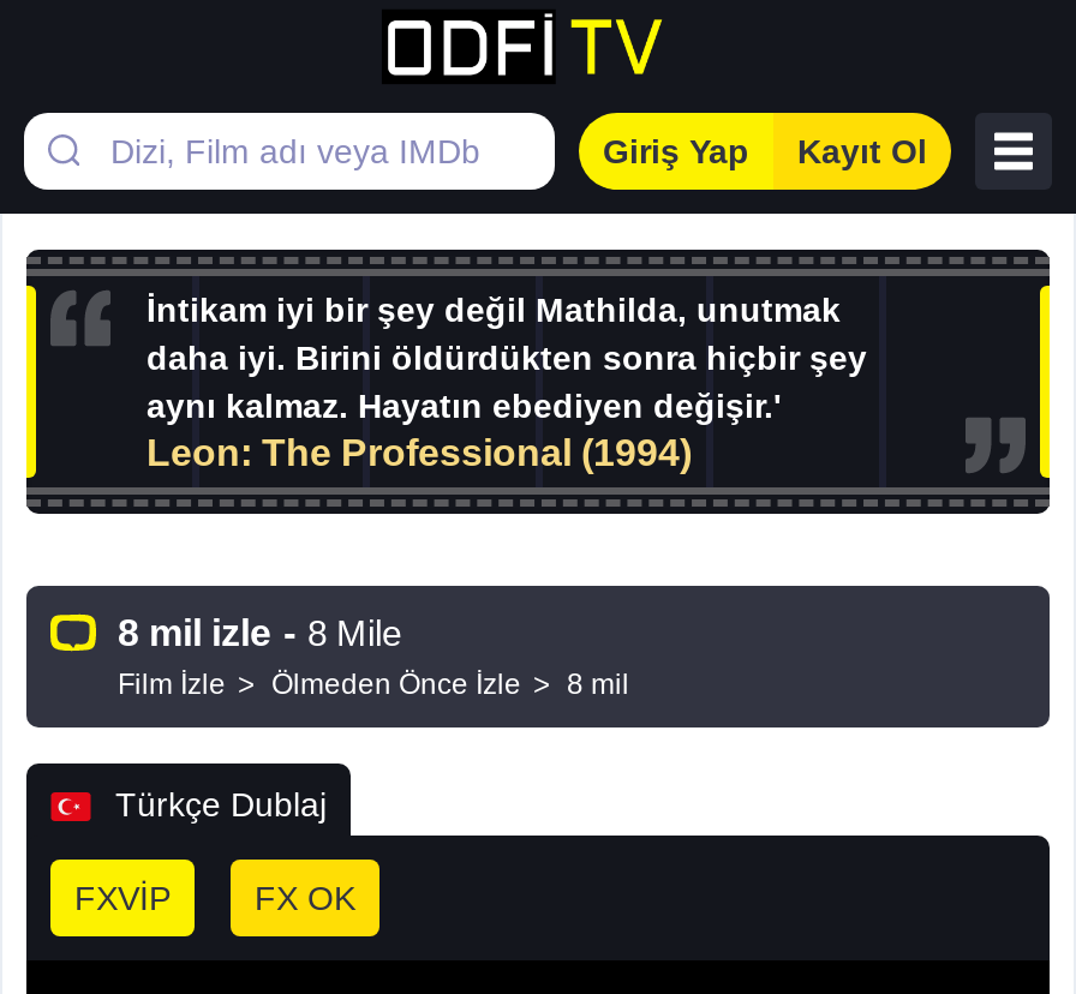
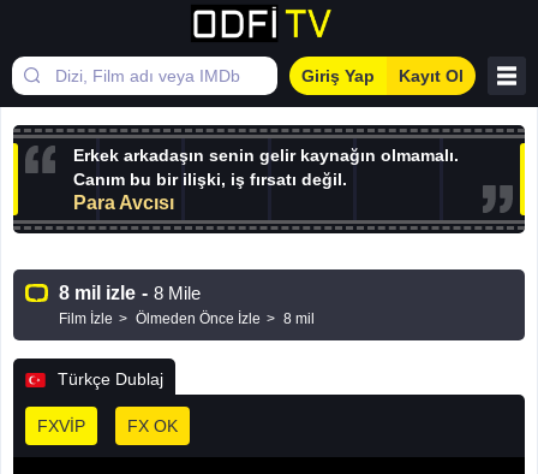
[147,291,867,473] İntikam iyi bir şey değil Mathilda, unutmak | daha iyi. Birini öldürdükten sonra hiçbir şey | aynı kalmaz. Hayatın ebediyen değişir.' | Leon: The Professional (1994) -> [73,146,459,213] Erkek arkadaşın senin gelir kaynağın olmamalı. | Canım bu bir ilişki, iş fırsatı değil. | Para Avcısı

